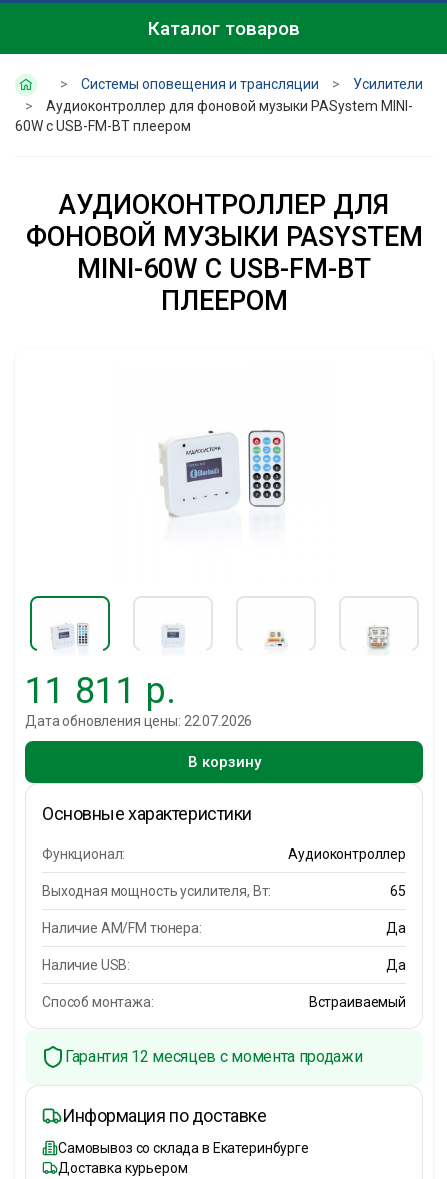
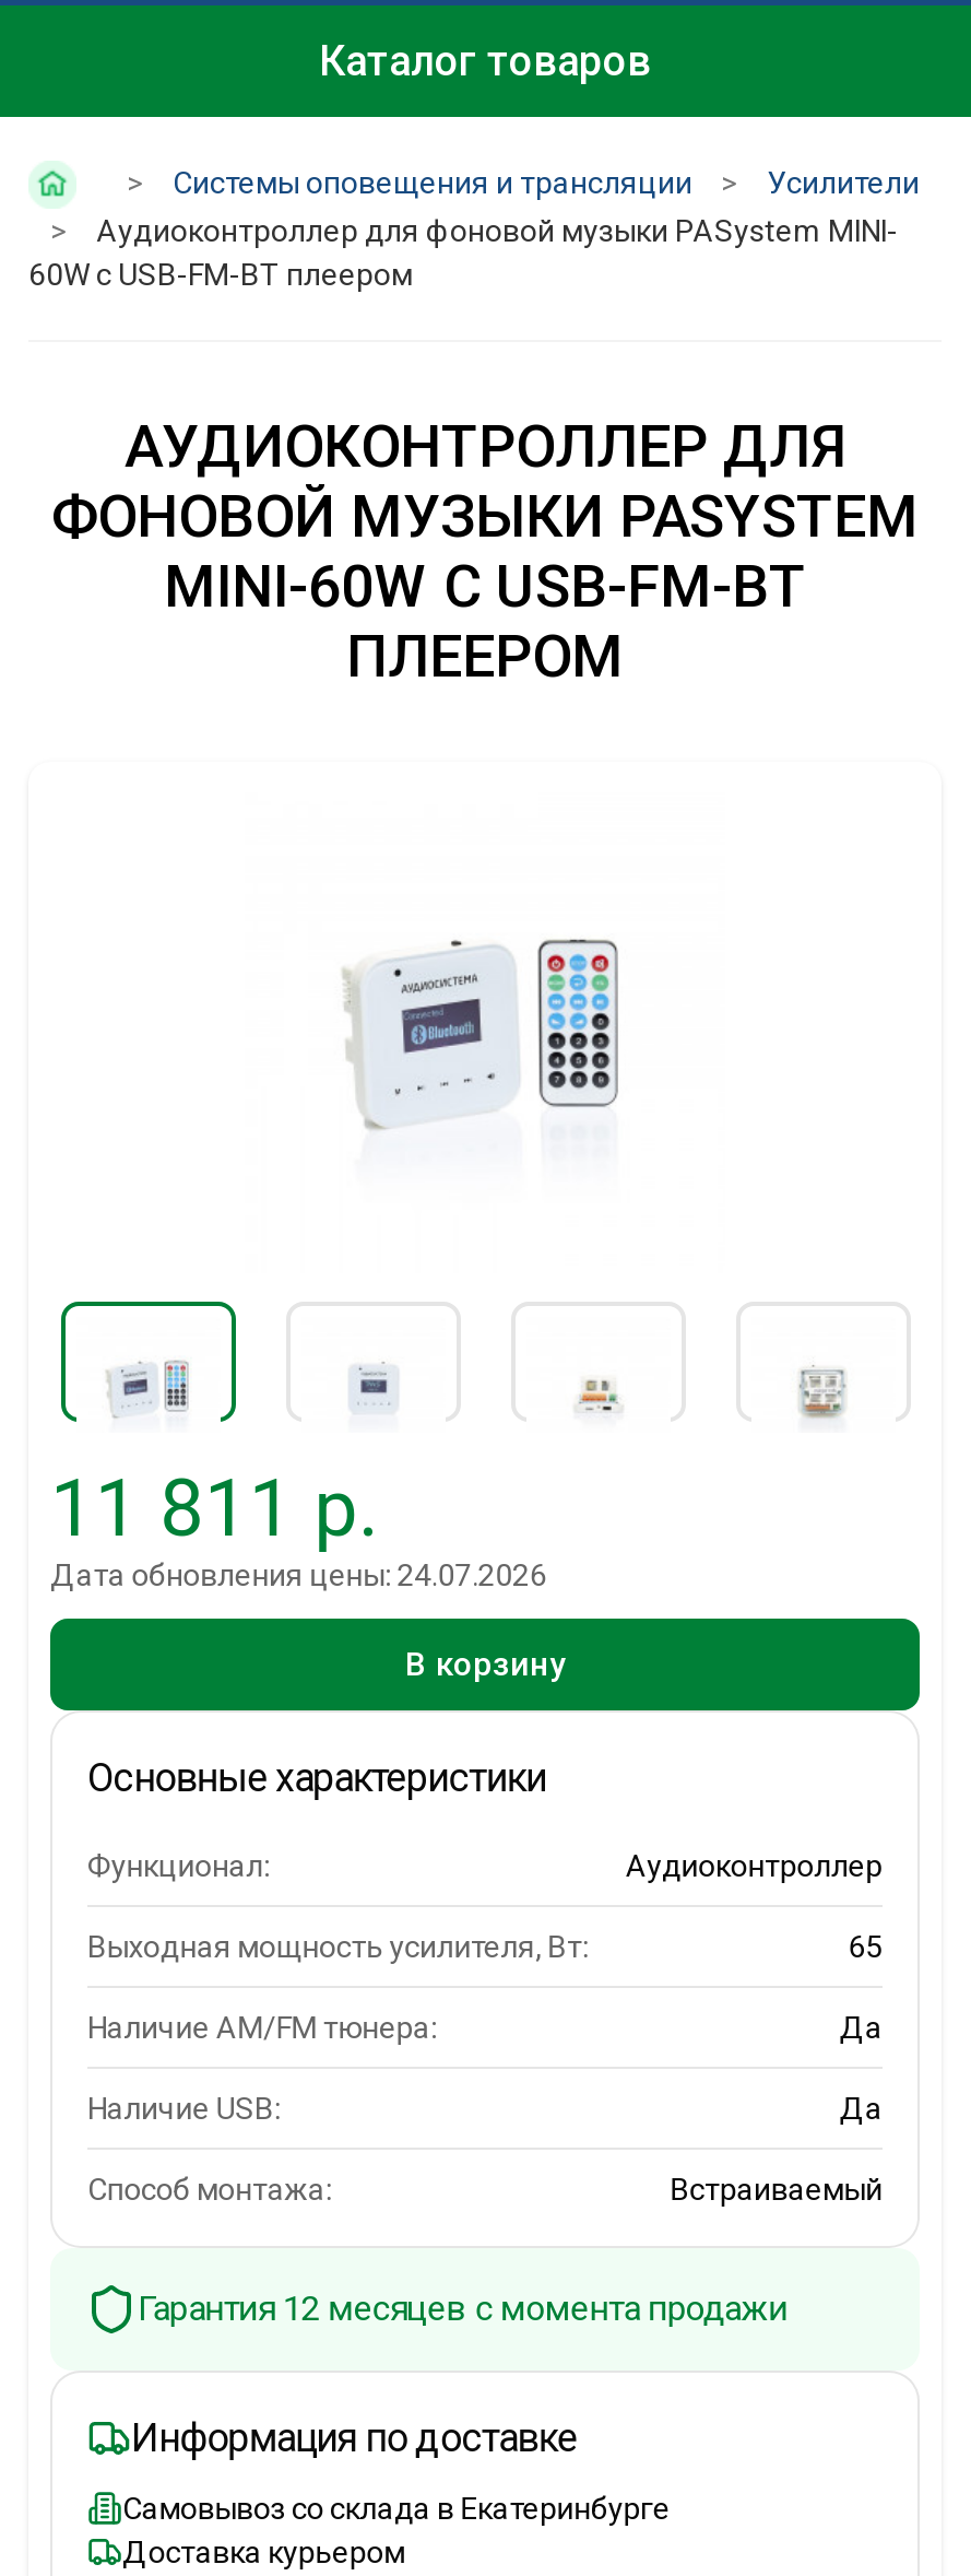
[25,713,252,729] Дата обновления цены: 22.07.2026 -> [50,1557,547,1592] Дата обновления цены: 24.07.2026

